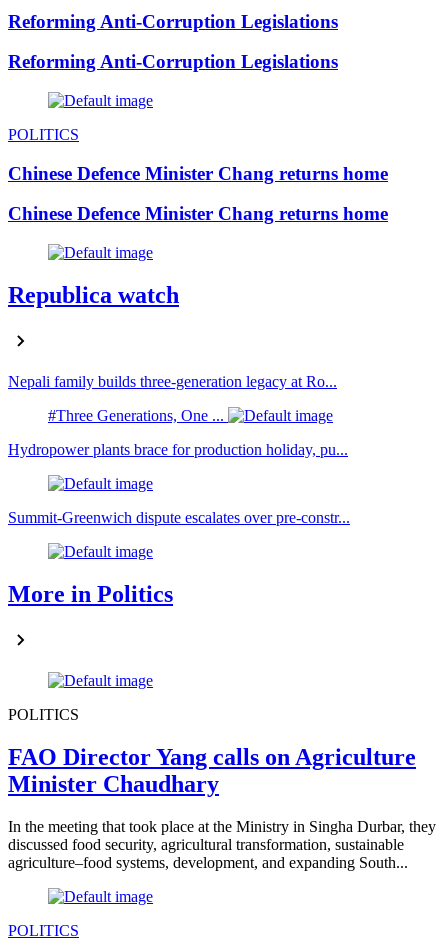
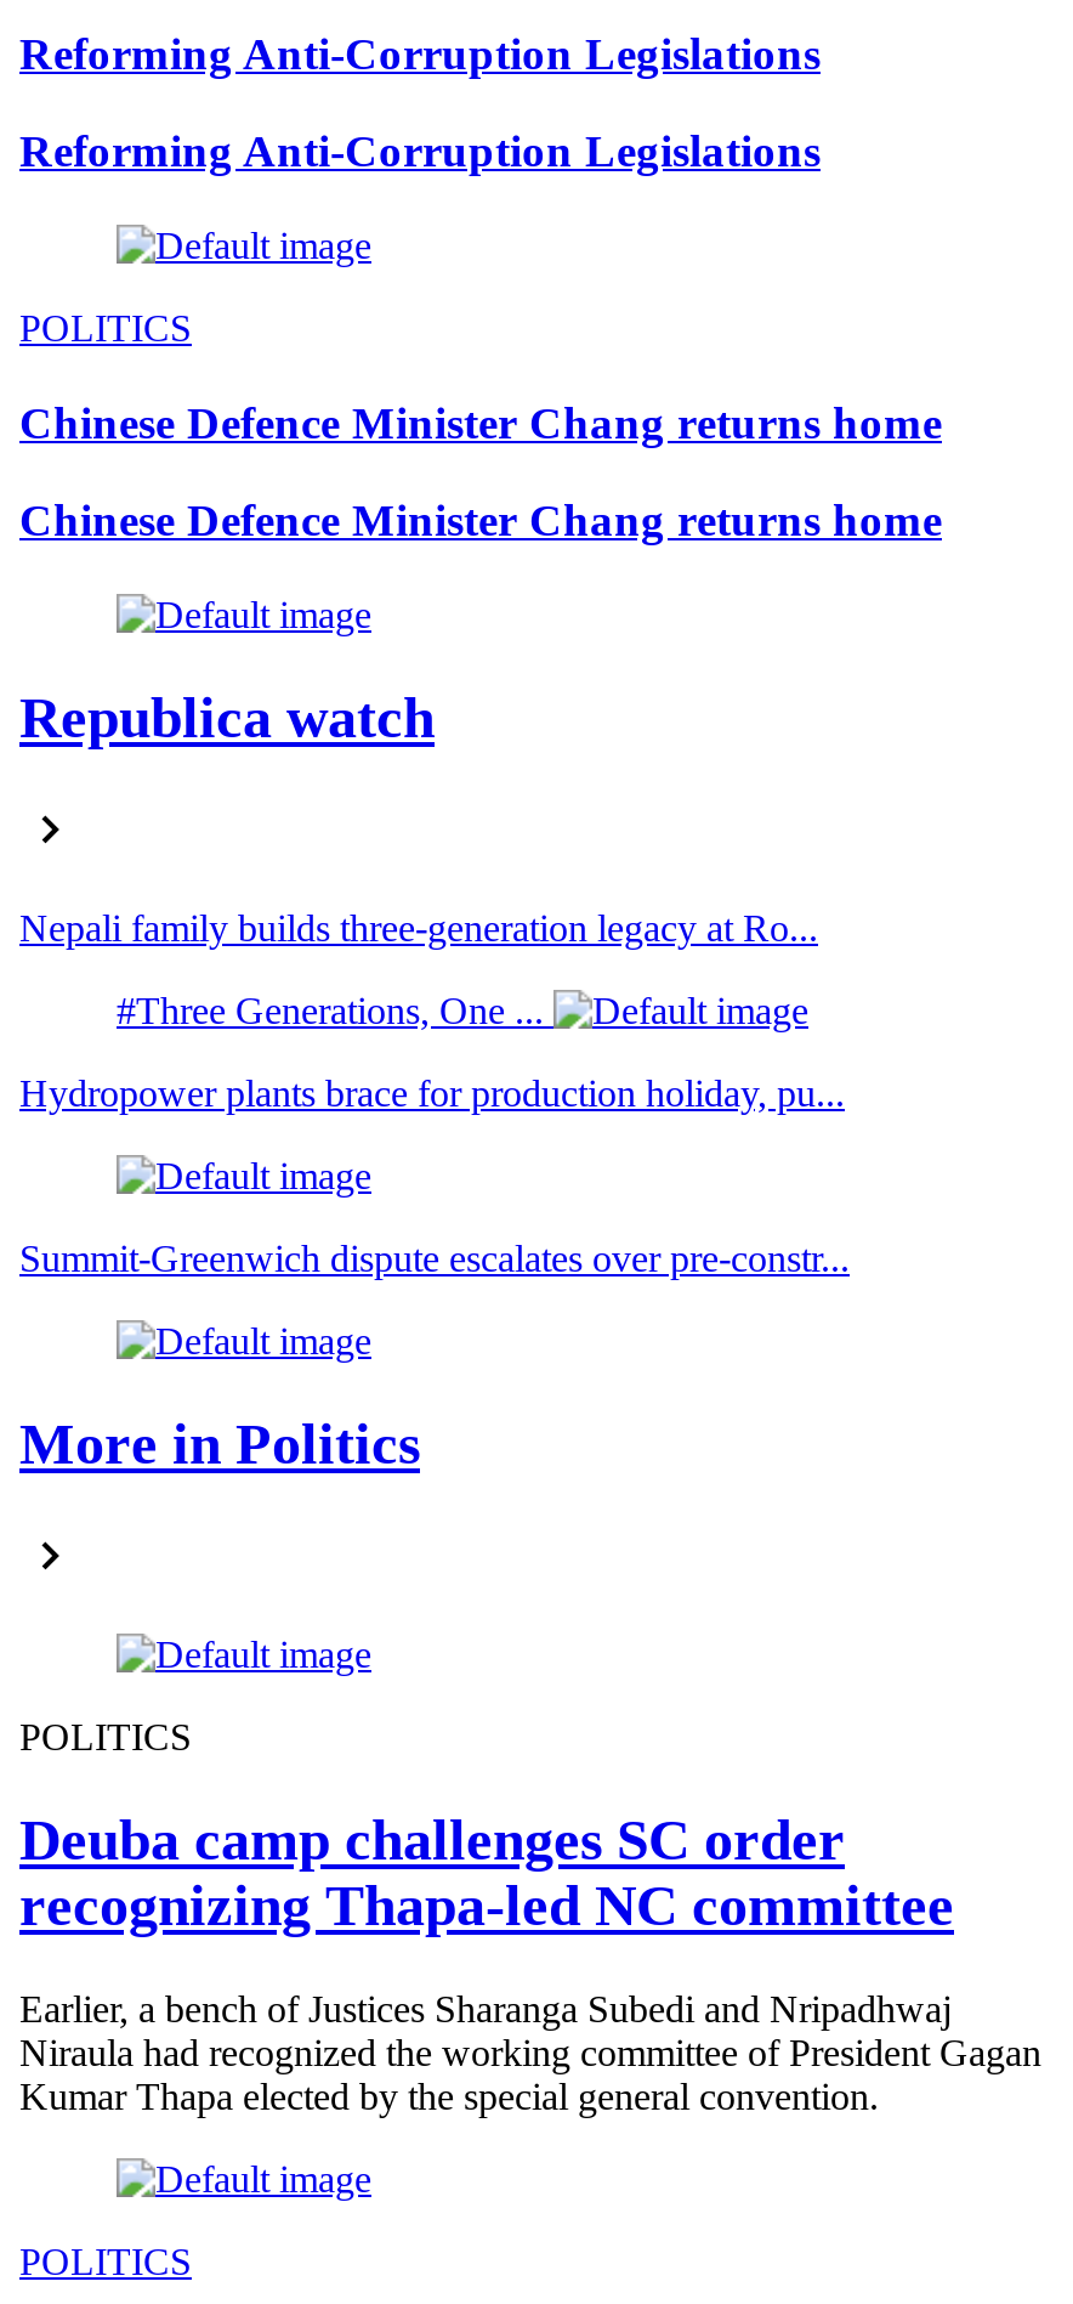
[8,744,416,797] FAO Director Yang calls on Agriculture | Minister Chaudhary -> [19,1807,954,1936] Deuba camp challenges SC order | recognizing Thapa-led NC committee
[8,817,436,870] In the meeting that took place at the Ministry in Singha Durbar, they | discussed food security, agricultural transformation, sustainable | agriculture–food systems, development, and expanding South... -> [19,1987,1041,2116] Earlier, a bench of Justices Sharanga Subedi and Nripadhwaj | Niraula had recognized the working committee of President Gagan | Kumar Thapa elected by the special general convention.

